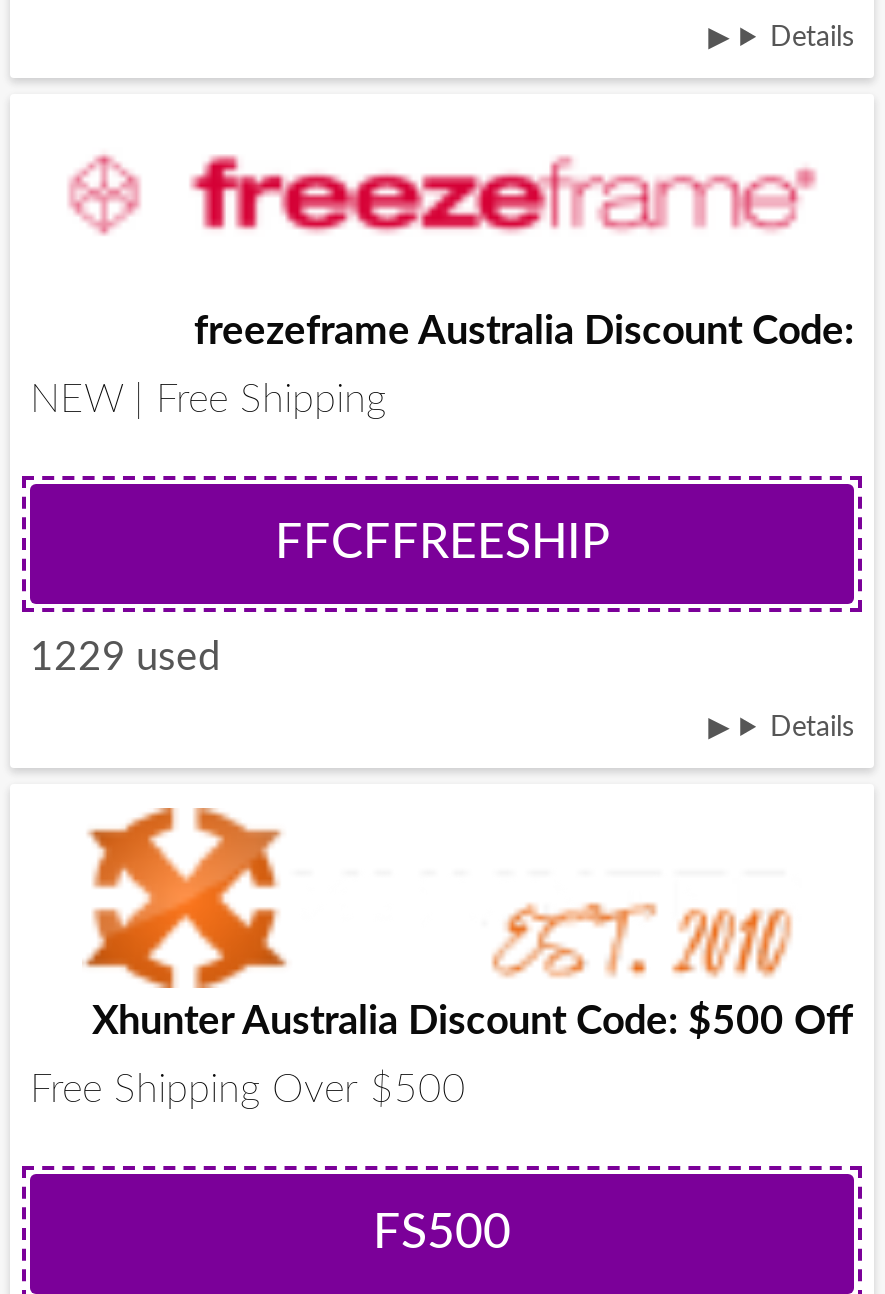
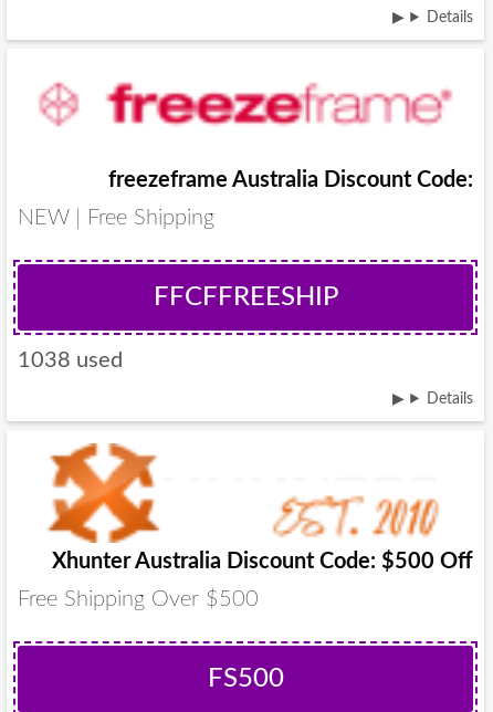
[30,638,220,678] 1229 used -> [18,349,123,371] 1038 used

